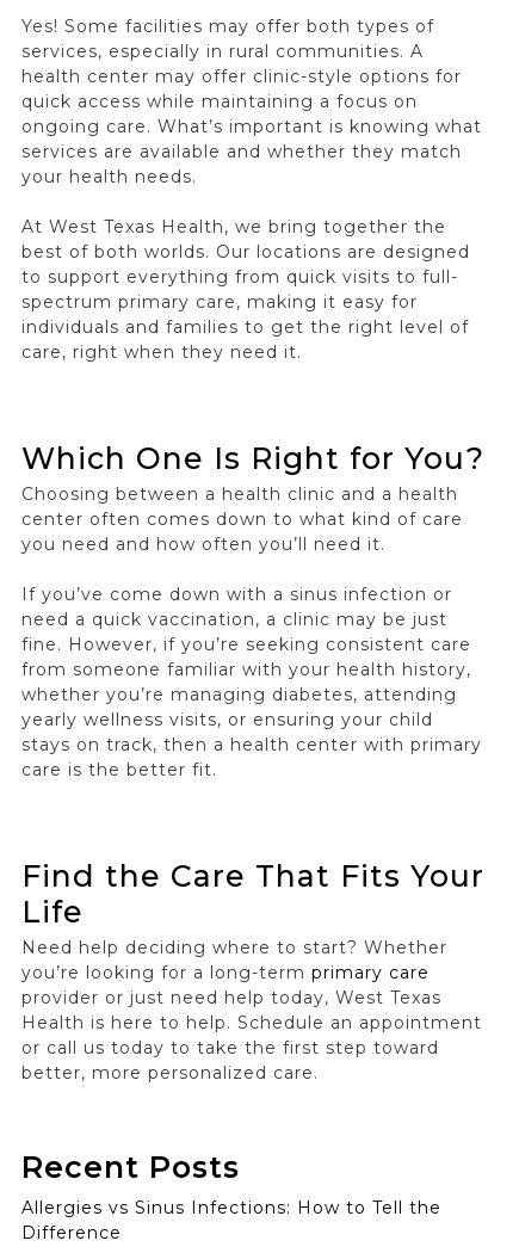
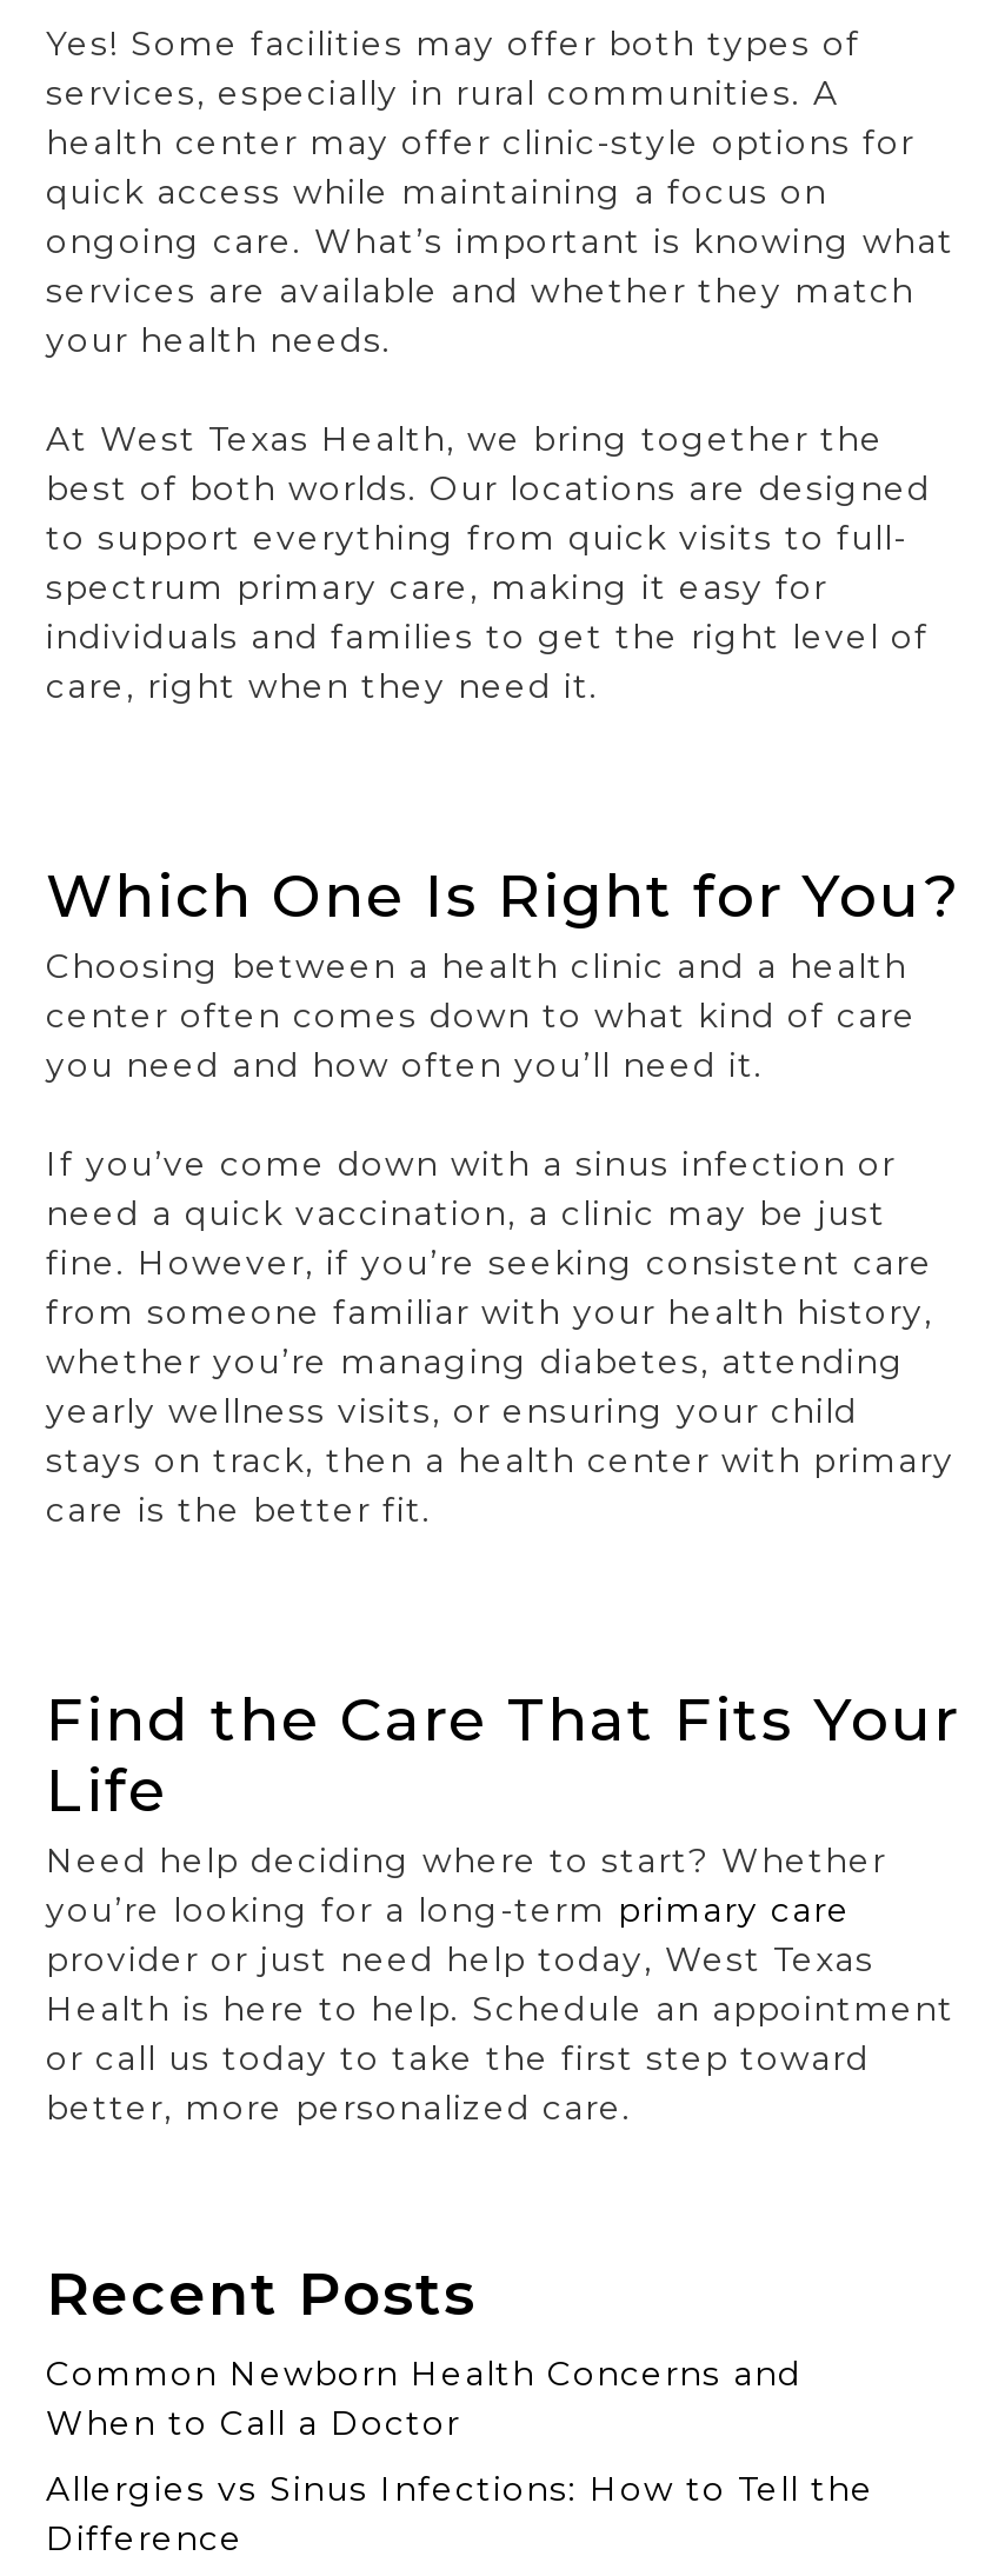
none -> [46,2353,801,2445] Common Newborn Health Concerns and | When to Call a Doctor

